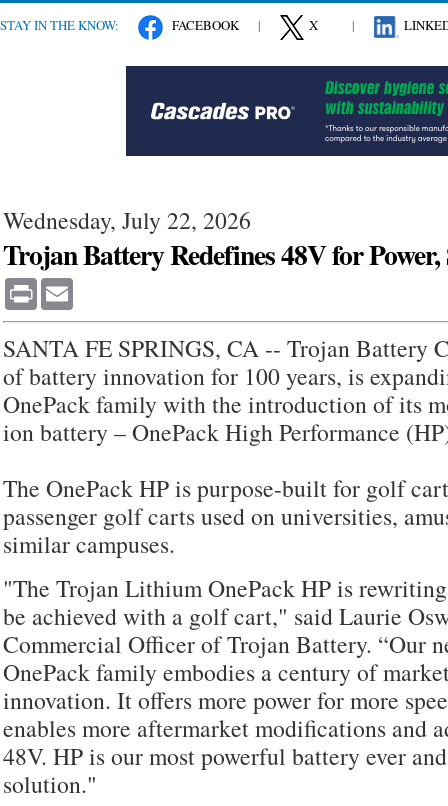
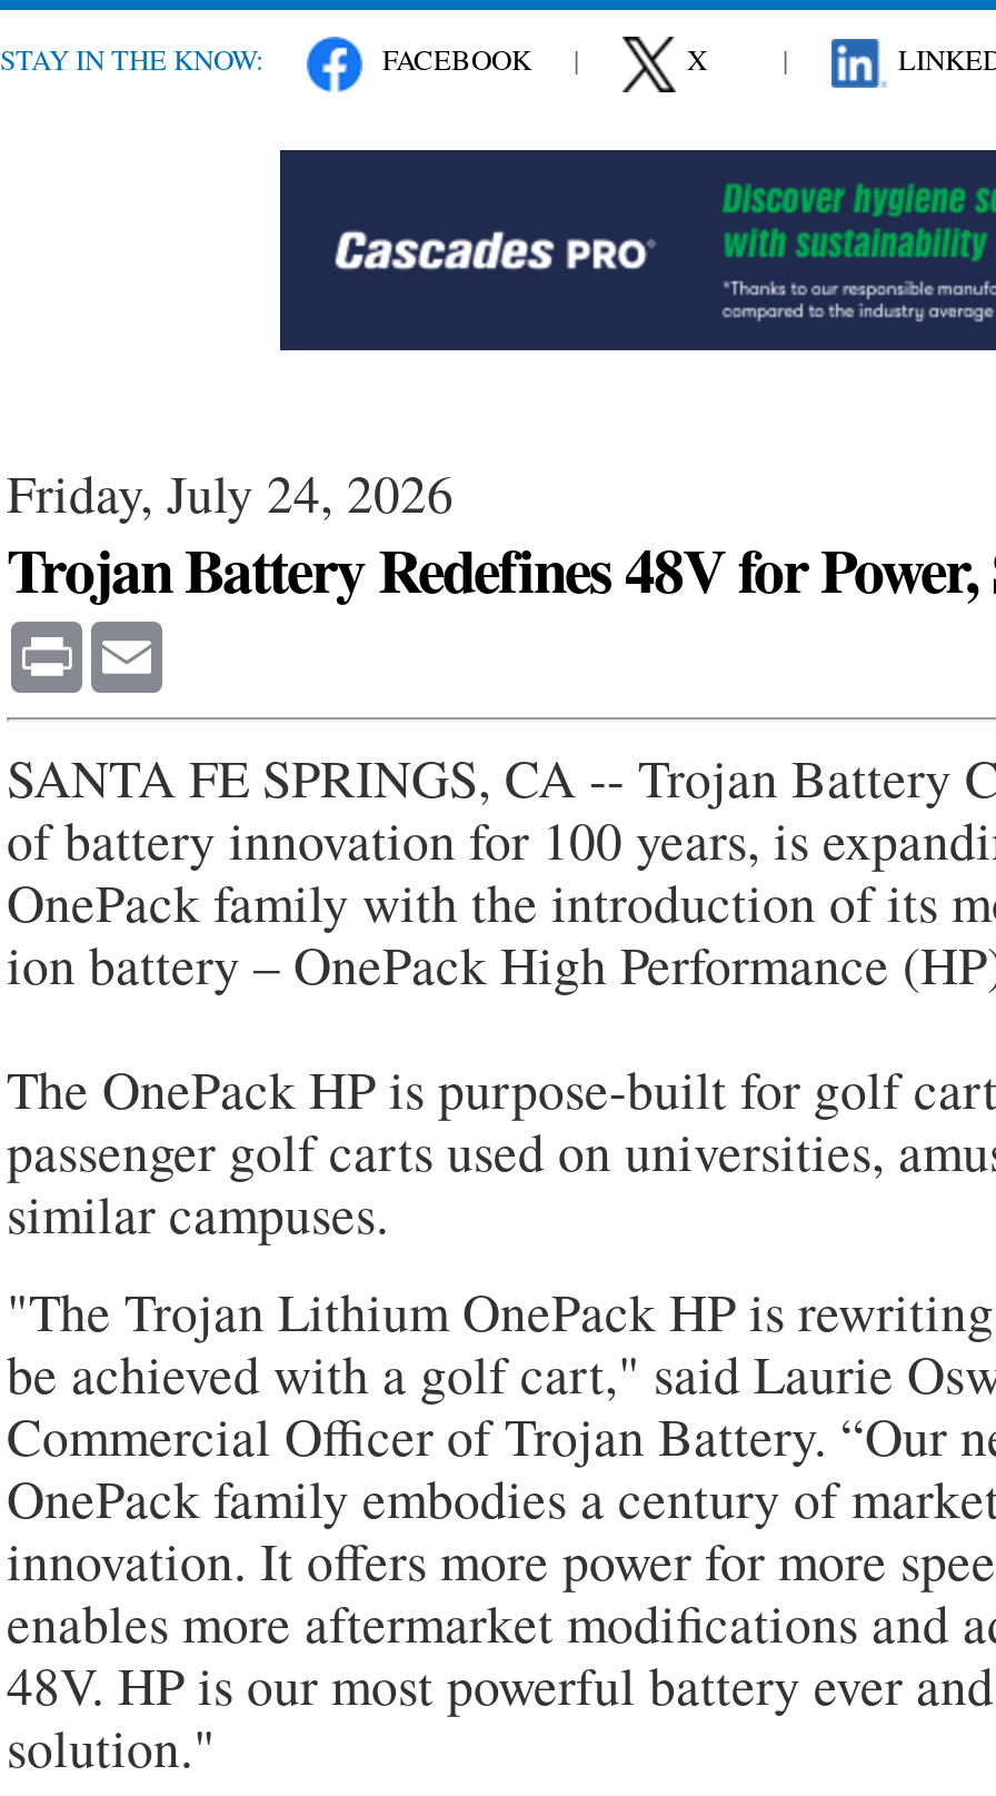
[3,204,251,236] Wednesday, July 22, 2026 -> [7,456,454,527] Friday, July 24, 2026

